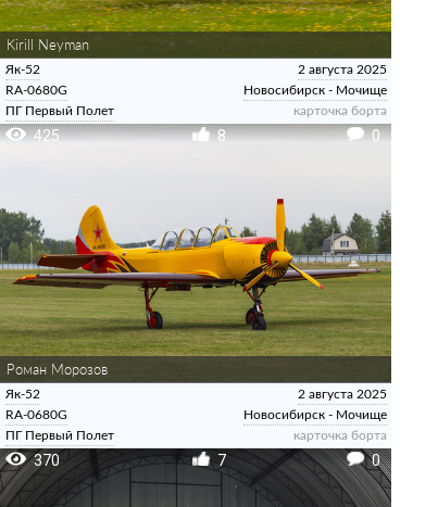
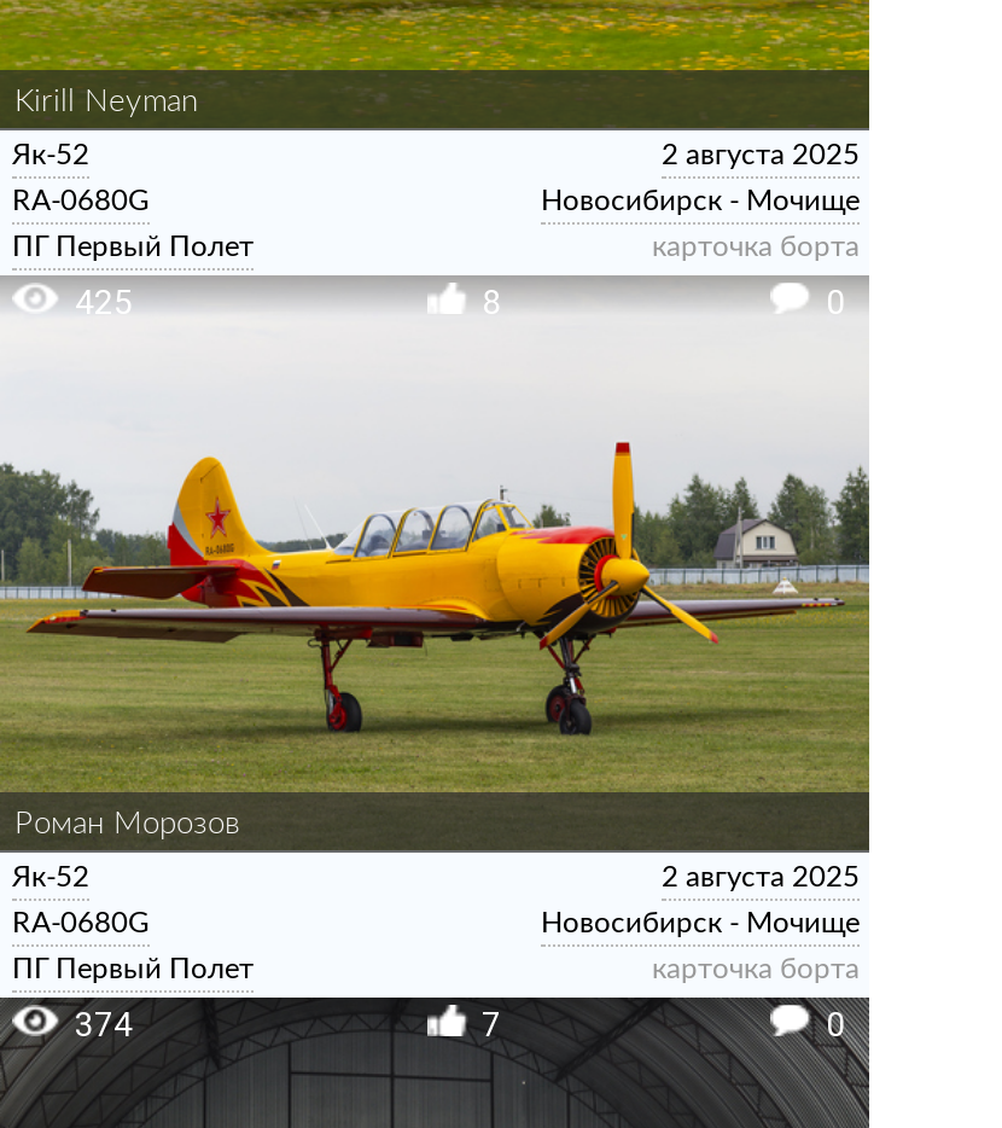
[27,452,60,469] 370 -> [60,1005,133,1043] 374

